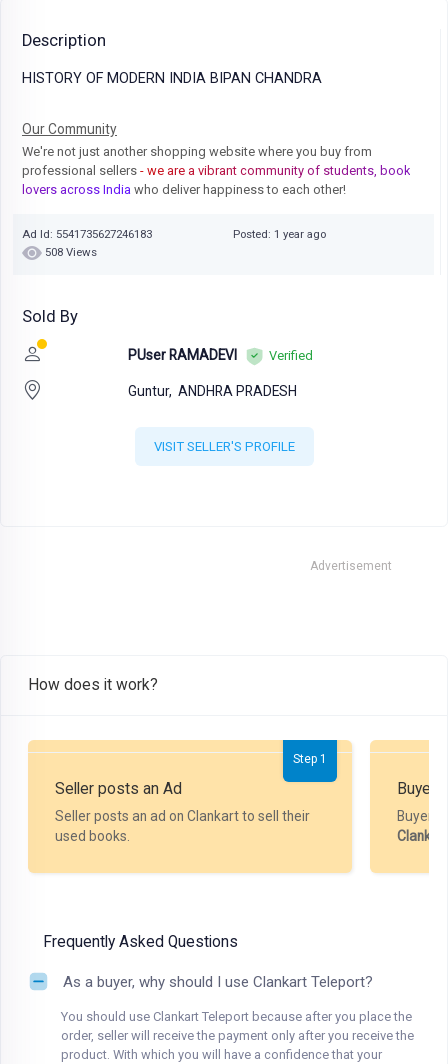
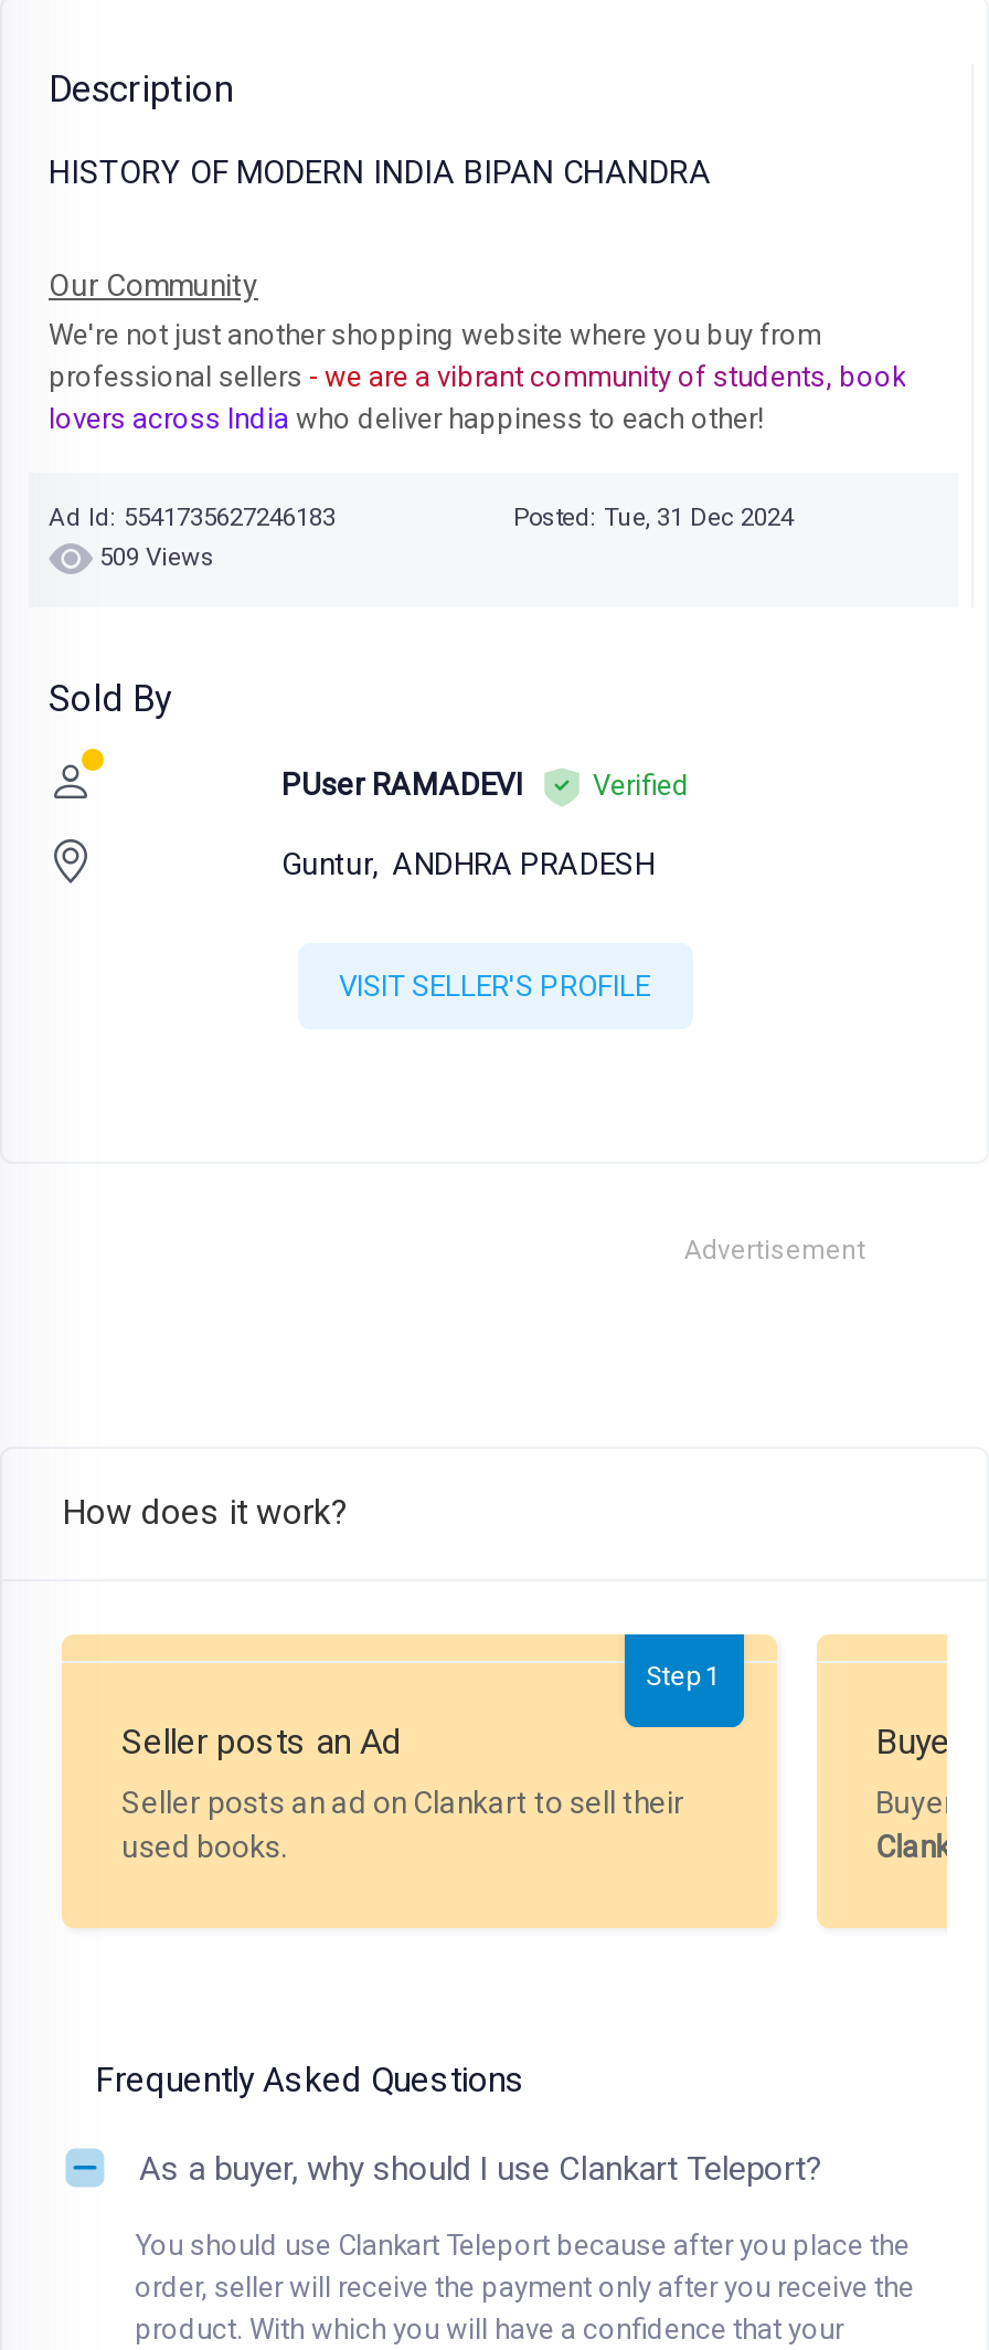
[45,226,325,259] Posted: 1 year ago | 508 Views -> [99,500,794,573] Posted: Tue, 31 Dec 2024 | 509 Views

